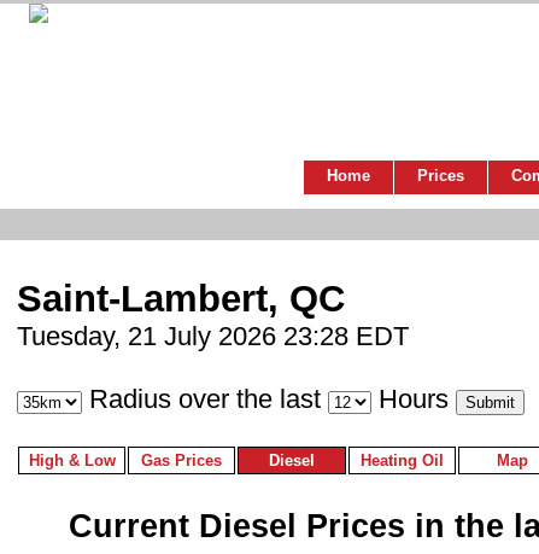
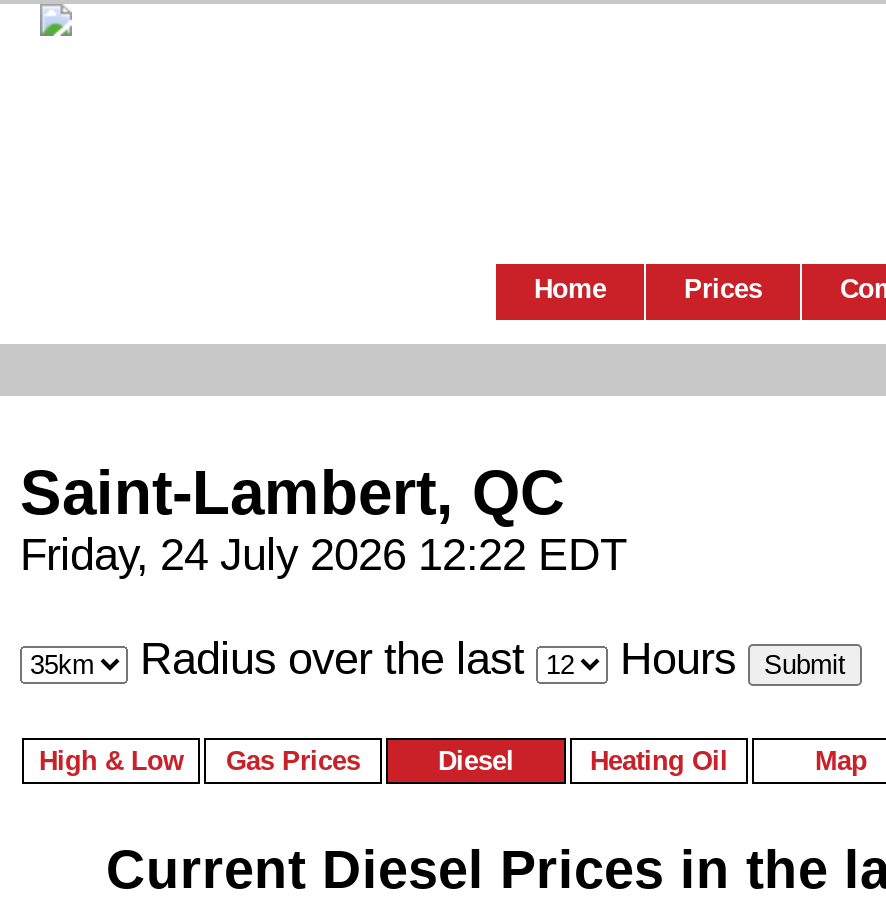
[17,321,409,351] Tuesday, 21 July 2026 23:28 EDT -> [20,530,626,580] Friday, 24 July 2026 12:22 EDT

